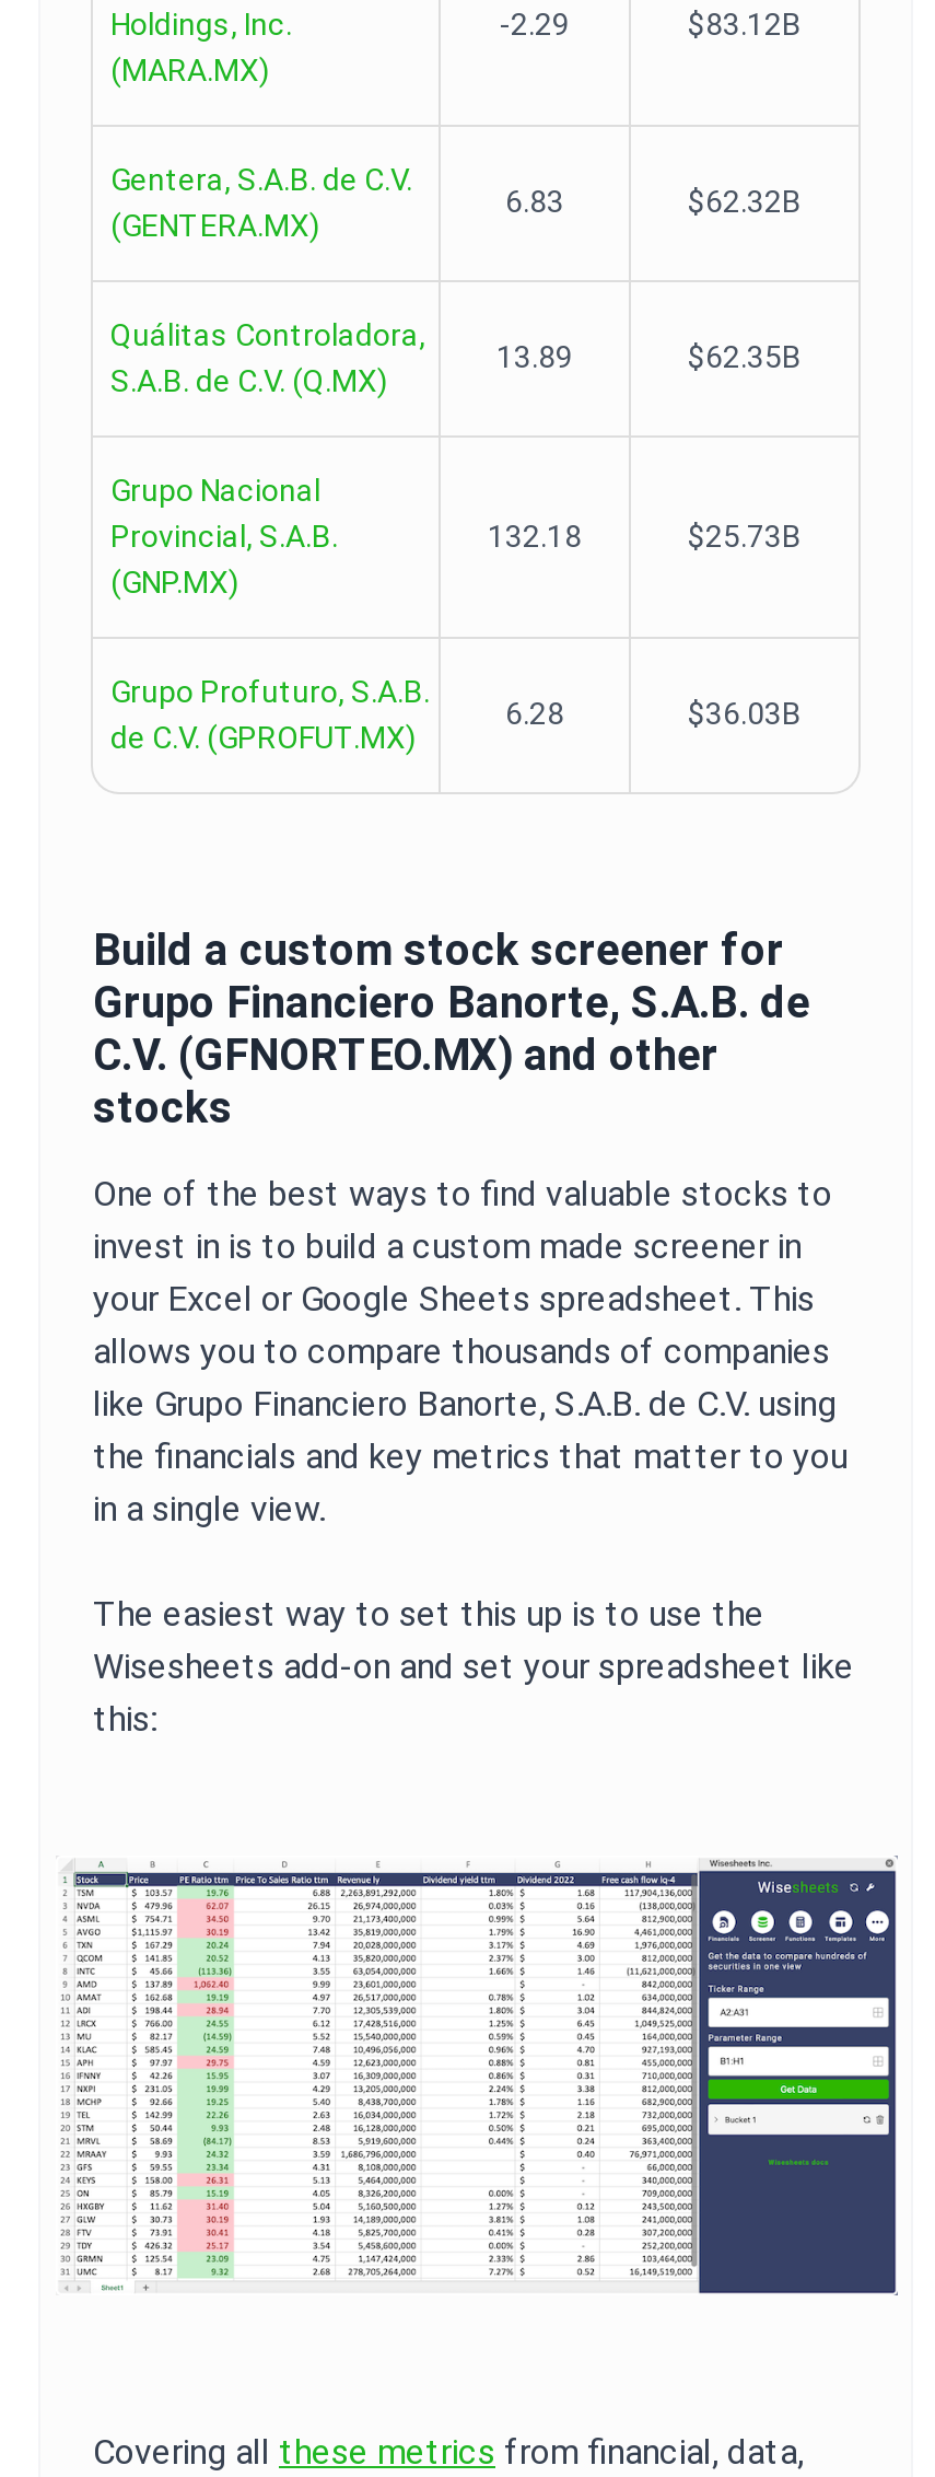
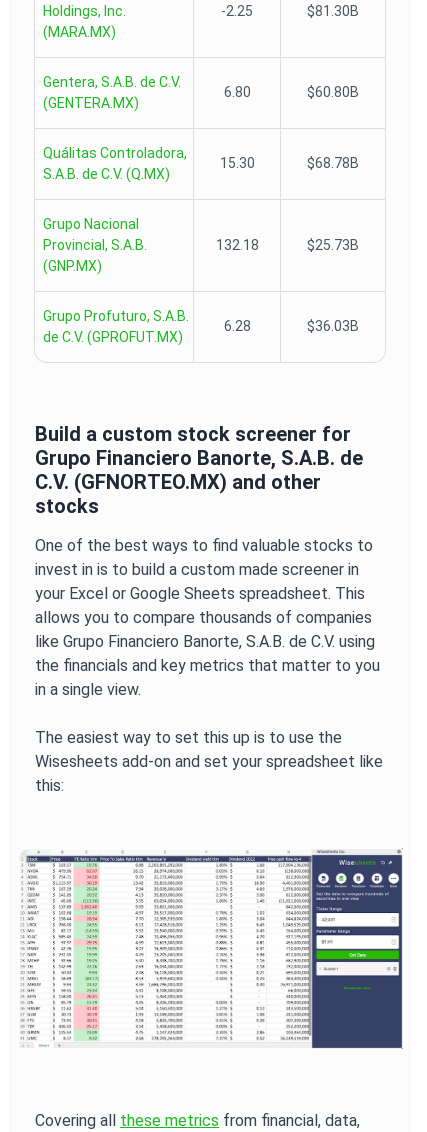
[500,7,802,42] -2.29 | $83.12B -> [221,3,359,19] -2.25 | $81.30B
[505,184,802,219] 6.83 | $62.32B -> [223,84,359,100] 6.80 | $60.80B
[496,339,802,374] 13.89 | $62.35B -> [219,155,359,171] 15.30 | $68.78B

